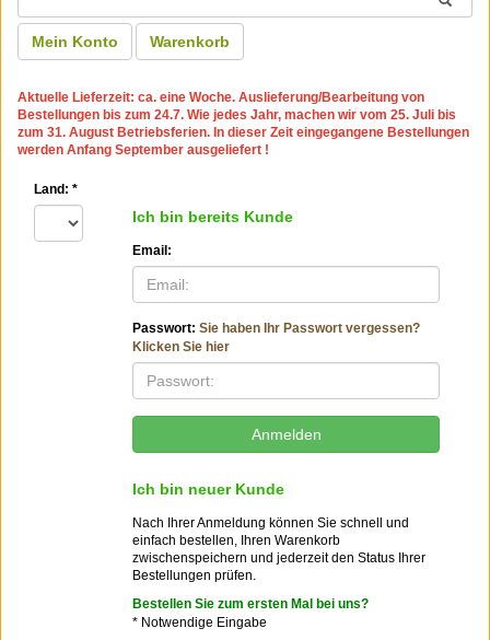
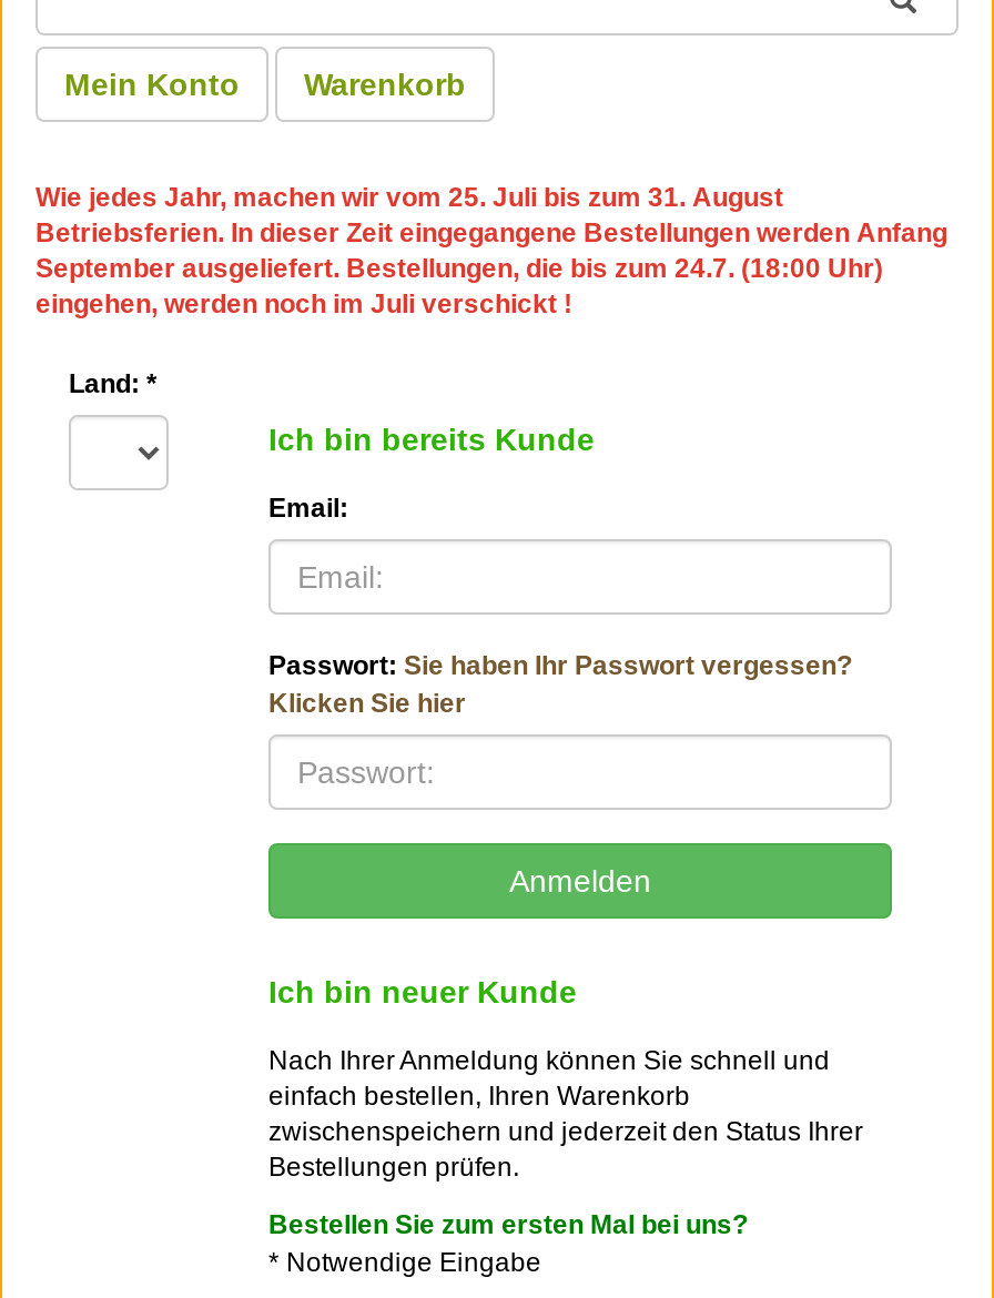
[17,90,469,158] Aktuelle Lieferzeit: ca. eine Woche. Auslieferung/Bearbeitung von | Bestellungen bis zum 24.7. Wie jedes Jahr, machen wir vom 25. Juli bis | zum 31. August Betriebsferien. In dieser Zeit eingegangene Bestellungen | werden Anfang September ausgeliefert ! -> [35,182,947,320] Wie jedes Jahr, machen wir vom 25. Juli bis zum 31. August | Betriebsferien. In dieser Zeit eingegangene Bestellungen werden Anfang | September ausgeliefert. Bestellungen, die bis zum 24.7. (18:00 Uhr) | eingehen, werden noch im Juli verschickt !

